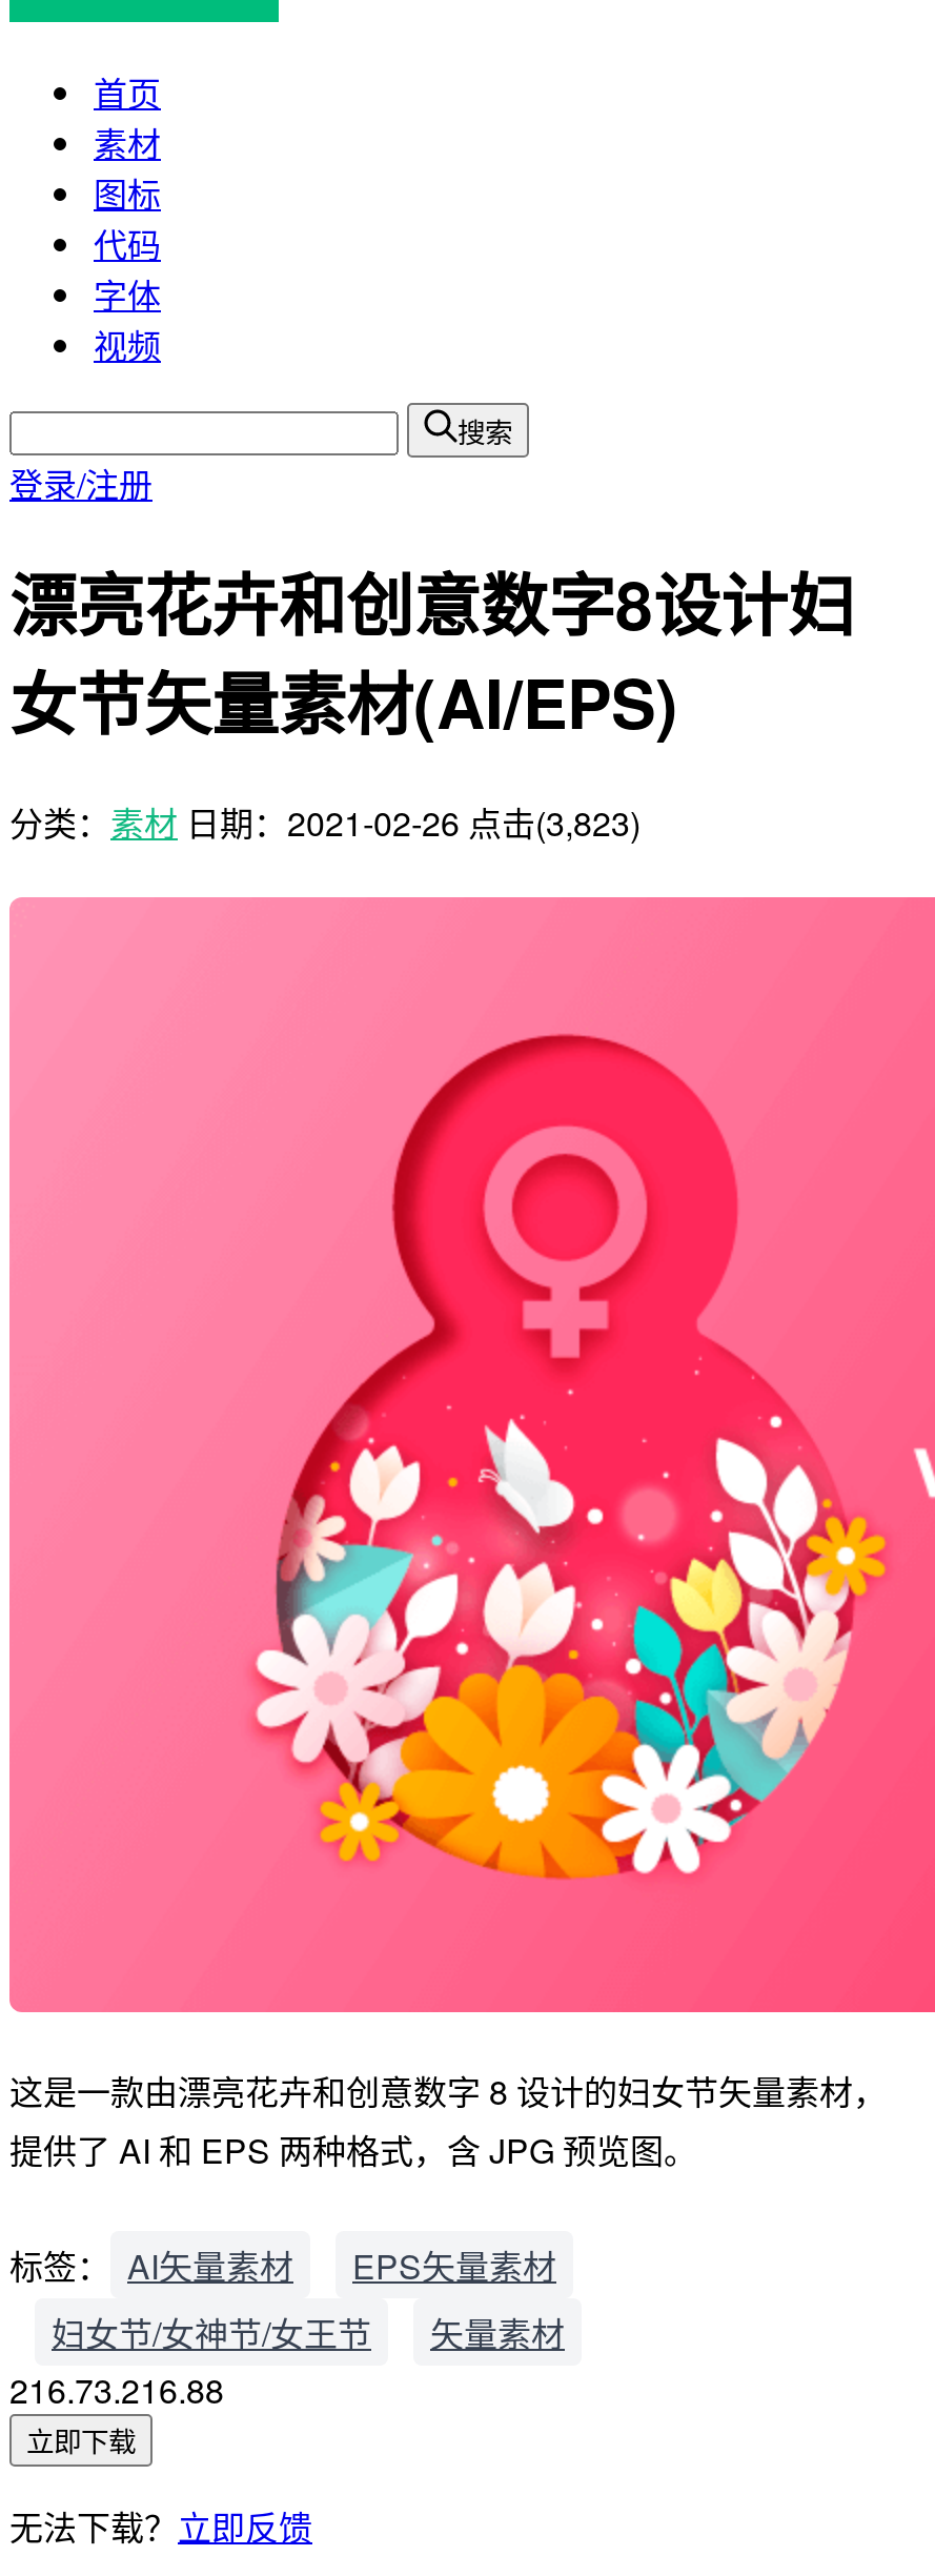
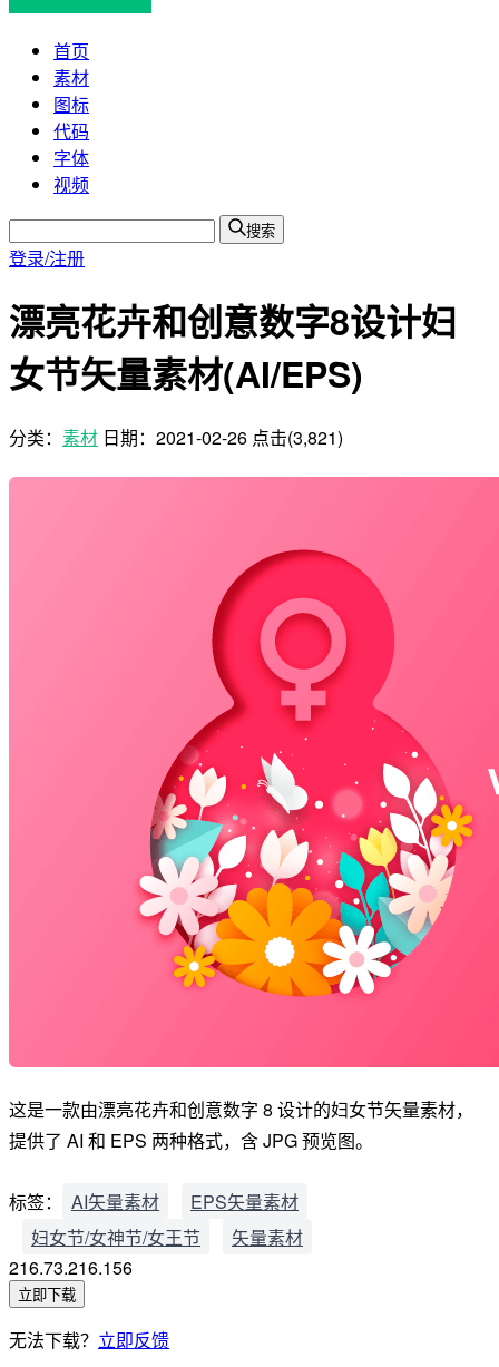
[9,798,641,847] 分类：素材 日期：2021-02-26 点击(3,823) -> [9,424,343,450] 分类：素材 日期：2021-02-26 点击(3,821)
[9,2365,224,2414] 216.73.216.88 -> [9,1254,133,1280] 216.73.216.156

